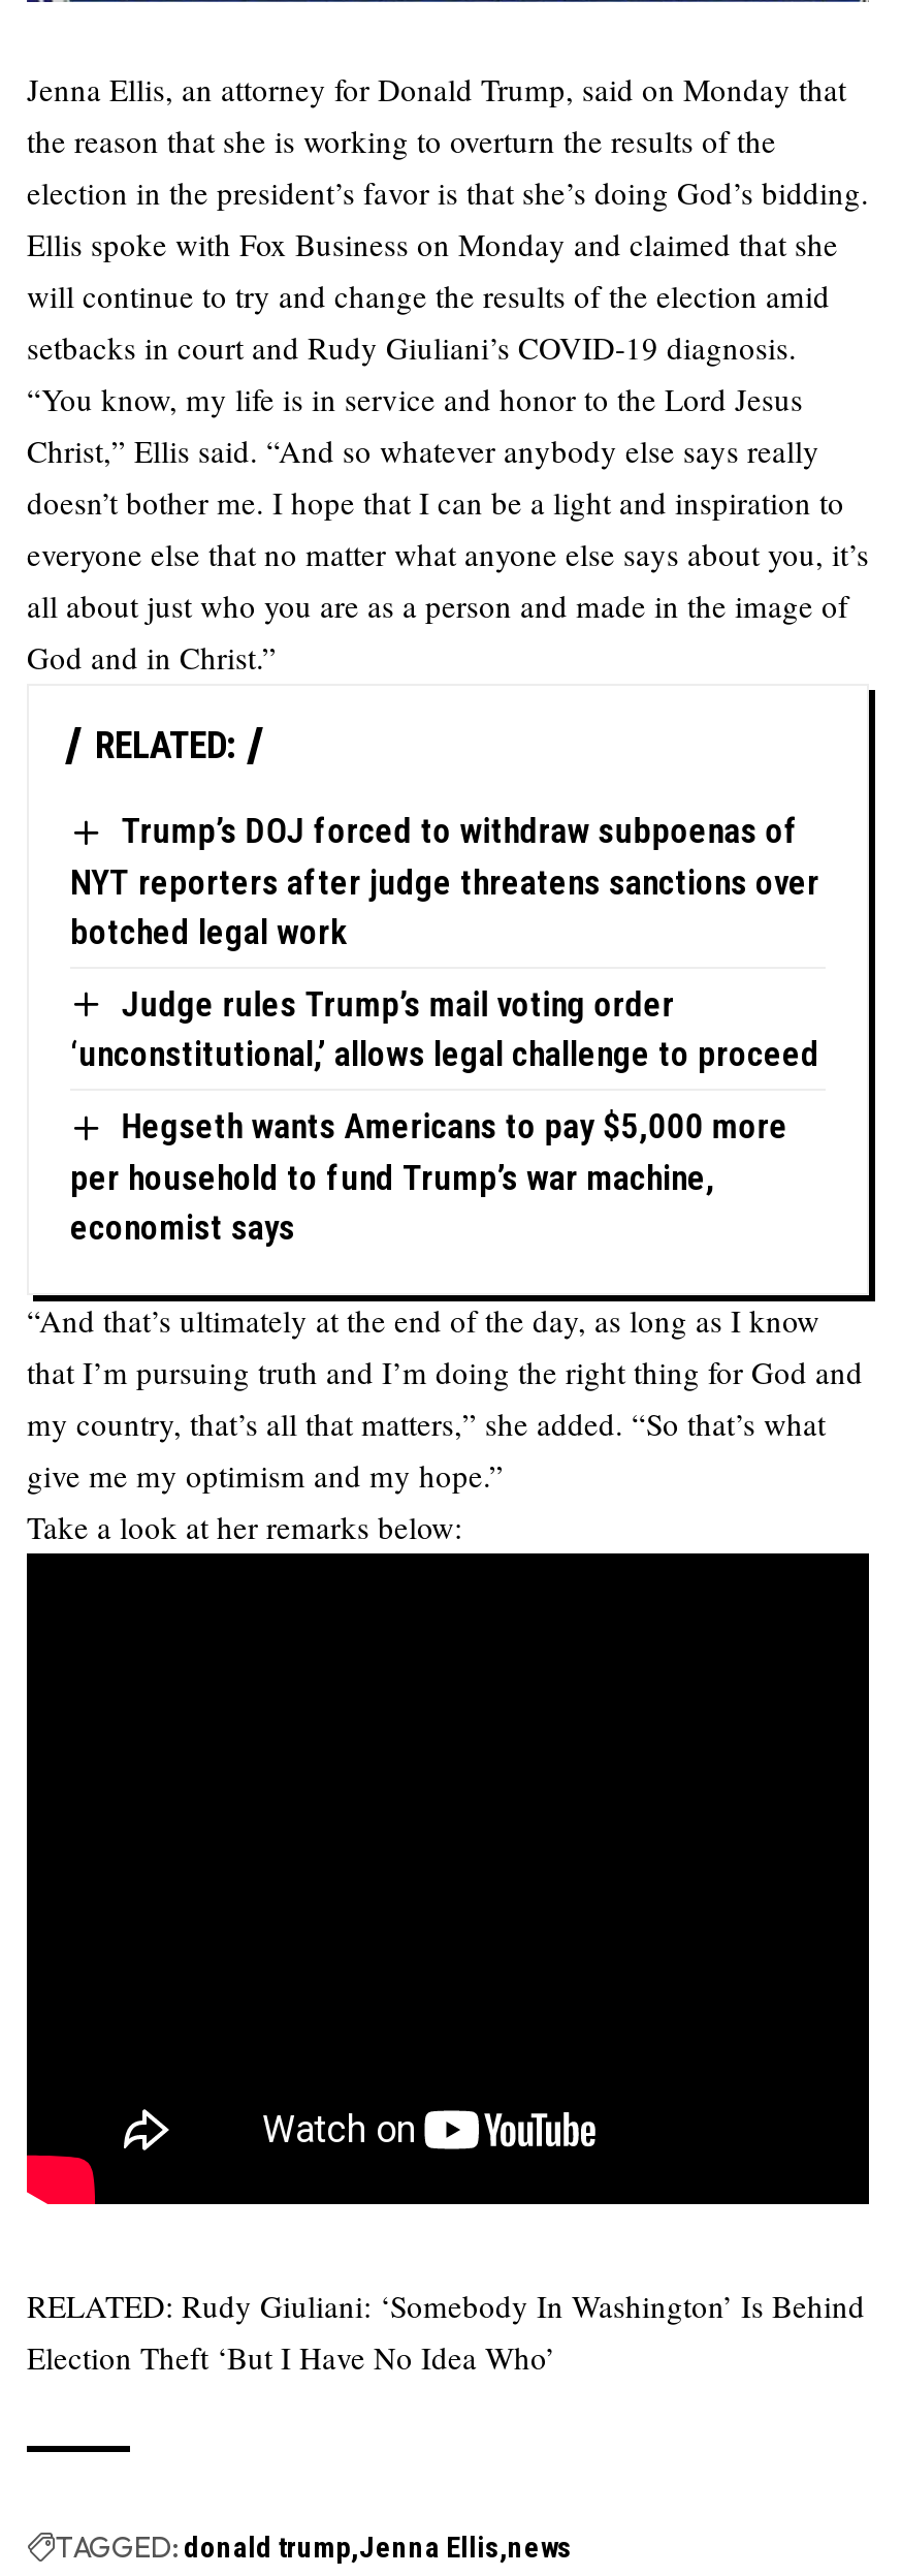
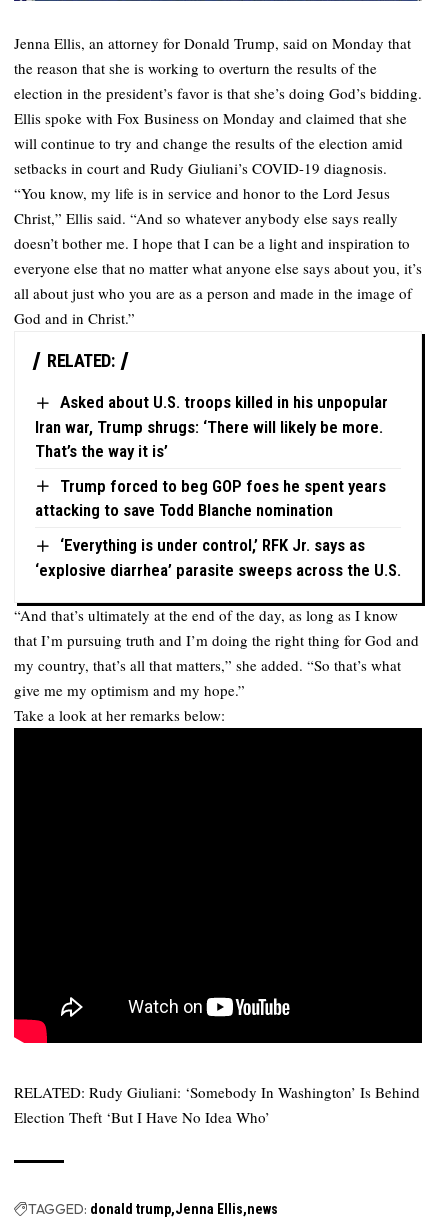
[70,810,819,952] Trump’s DOJ forced to withdraw subpoenas of | NYT reporters after judge threatens sanctions over | botched legal work -> [35,392,388,461] Asked about U.S. troops killed in his unpopular | Iran war, Trump shrugs: ‘There will likely be more. | That’s the way it is’
[70,983,819,1075] Judge rules Trump’s mail voting order | ‘unconstitutional,’ allows legal challenge to proceed -> [35,476,386,520] Trump forced to beg GOP foes he spent years | attacking to save Todd Blanche nomination
[70,1106,788,1247] Hegseth wants Americans to pay $5,000 more | per household to fund Trump’s war machine, | economist says -> [35,535,401,580] ‘Everything is under control,’ RFK Jr. says as | ‘explosive diarrhea’ parasite sweeps across the U.S.

